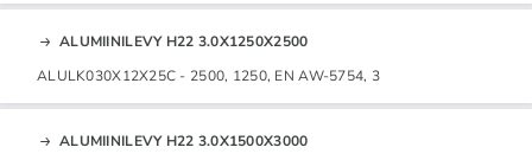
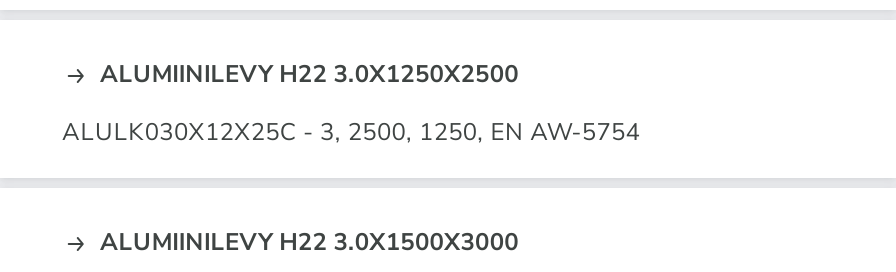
[37,66,380,85] ALULK030X12X25C - 2500, 1250, EN AW-5754, 3 -> [62,115,640,147] ALULK030X12X25C - 3, 2500, 1250, EN AW-5754

